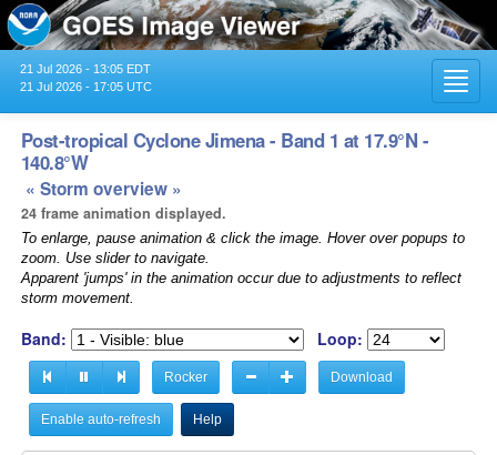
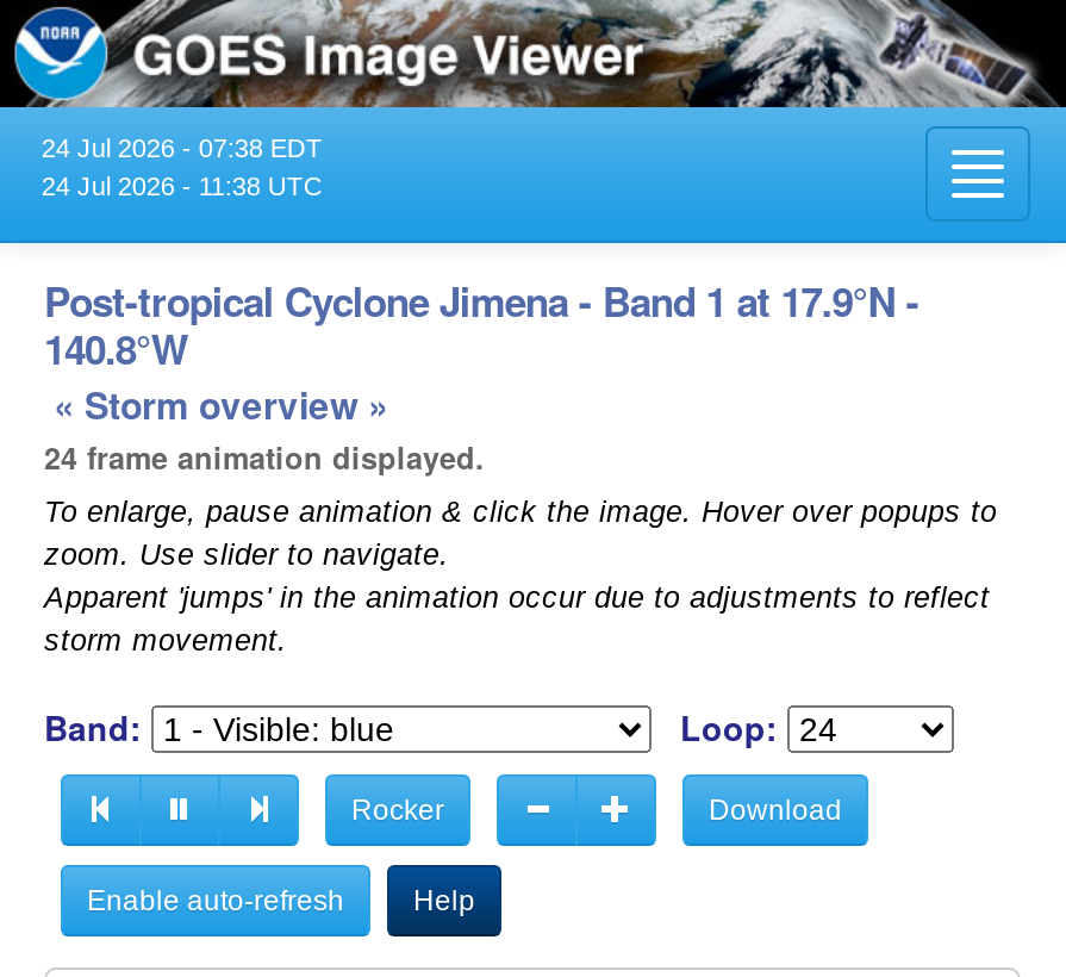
[20,62,151,75] 21 Jul 2026 - 13:05 EDT -> [41,133,323,162] 24 Jul 2026 - 07:38 EDT
[20,80,152,93] 21 Jul 2026 - 17:05 UTC -> [41,171,323,200] 24 Jul 2026 - 11:38 UTC

